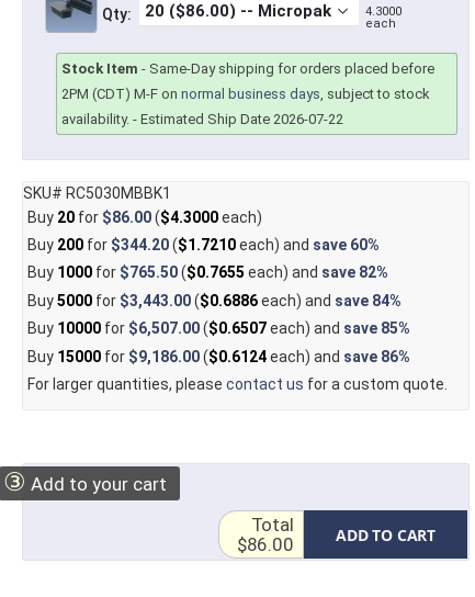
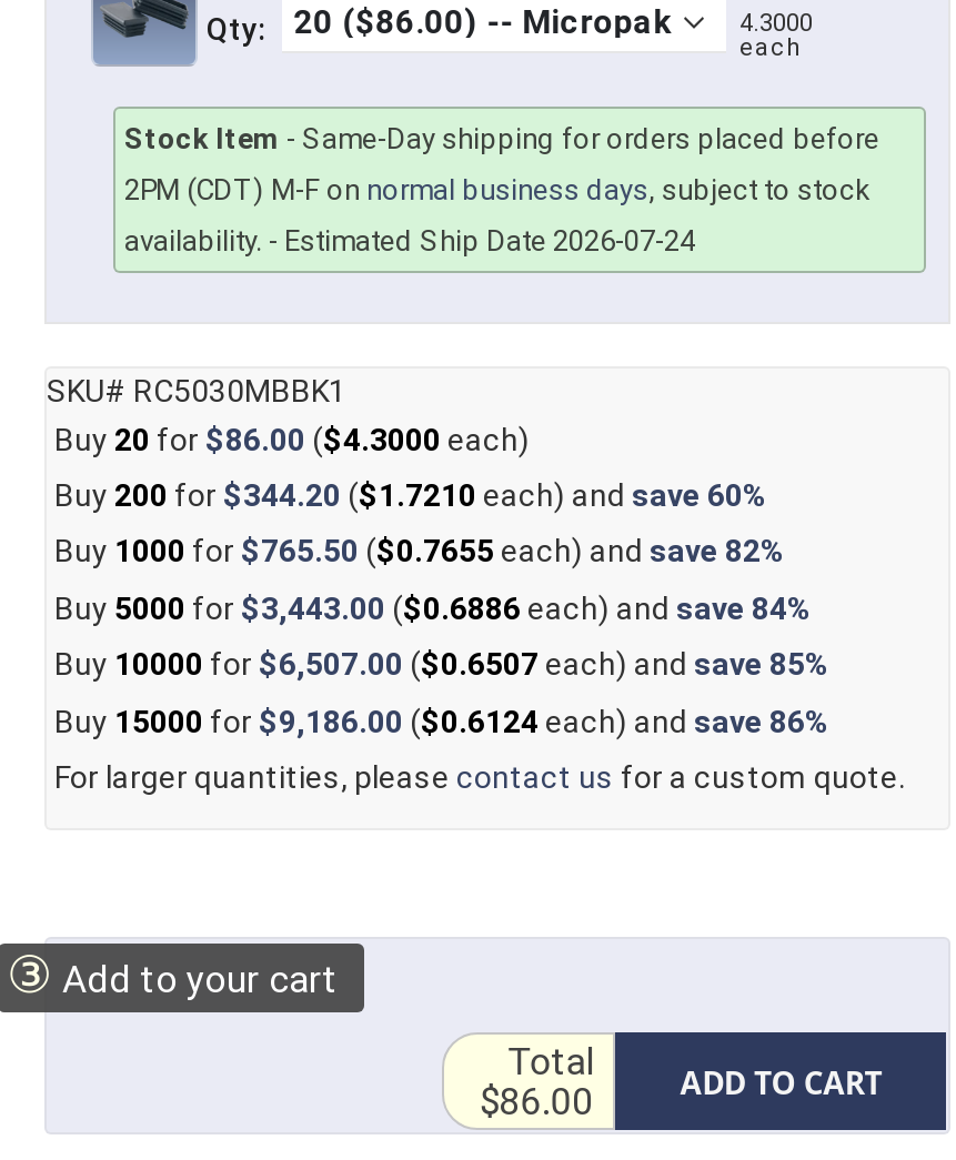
[61,111,343,127] availability. - Estimated Ship Date 2026-07-22 -> [124,224,695,258] availability. - Estimated Ship Date 2026-07-24

